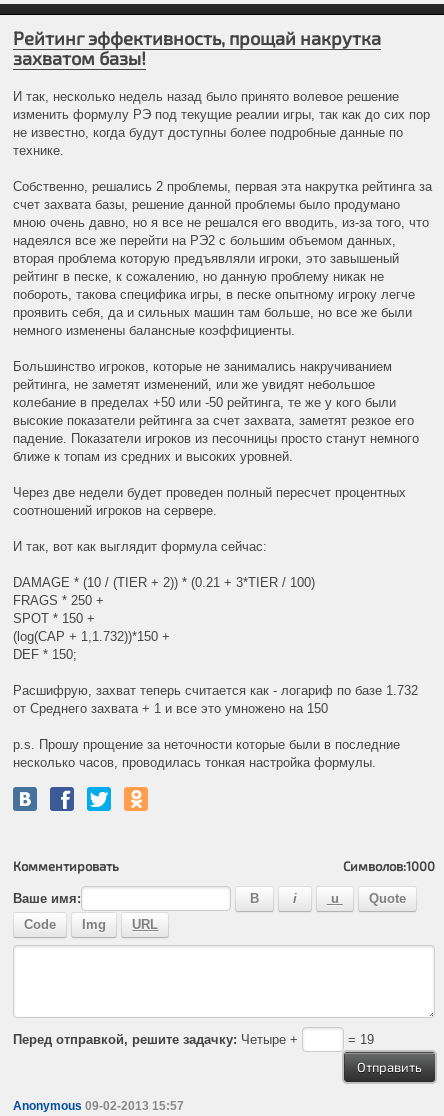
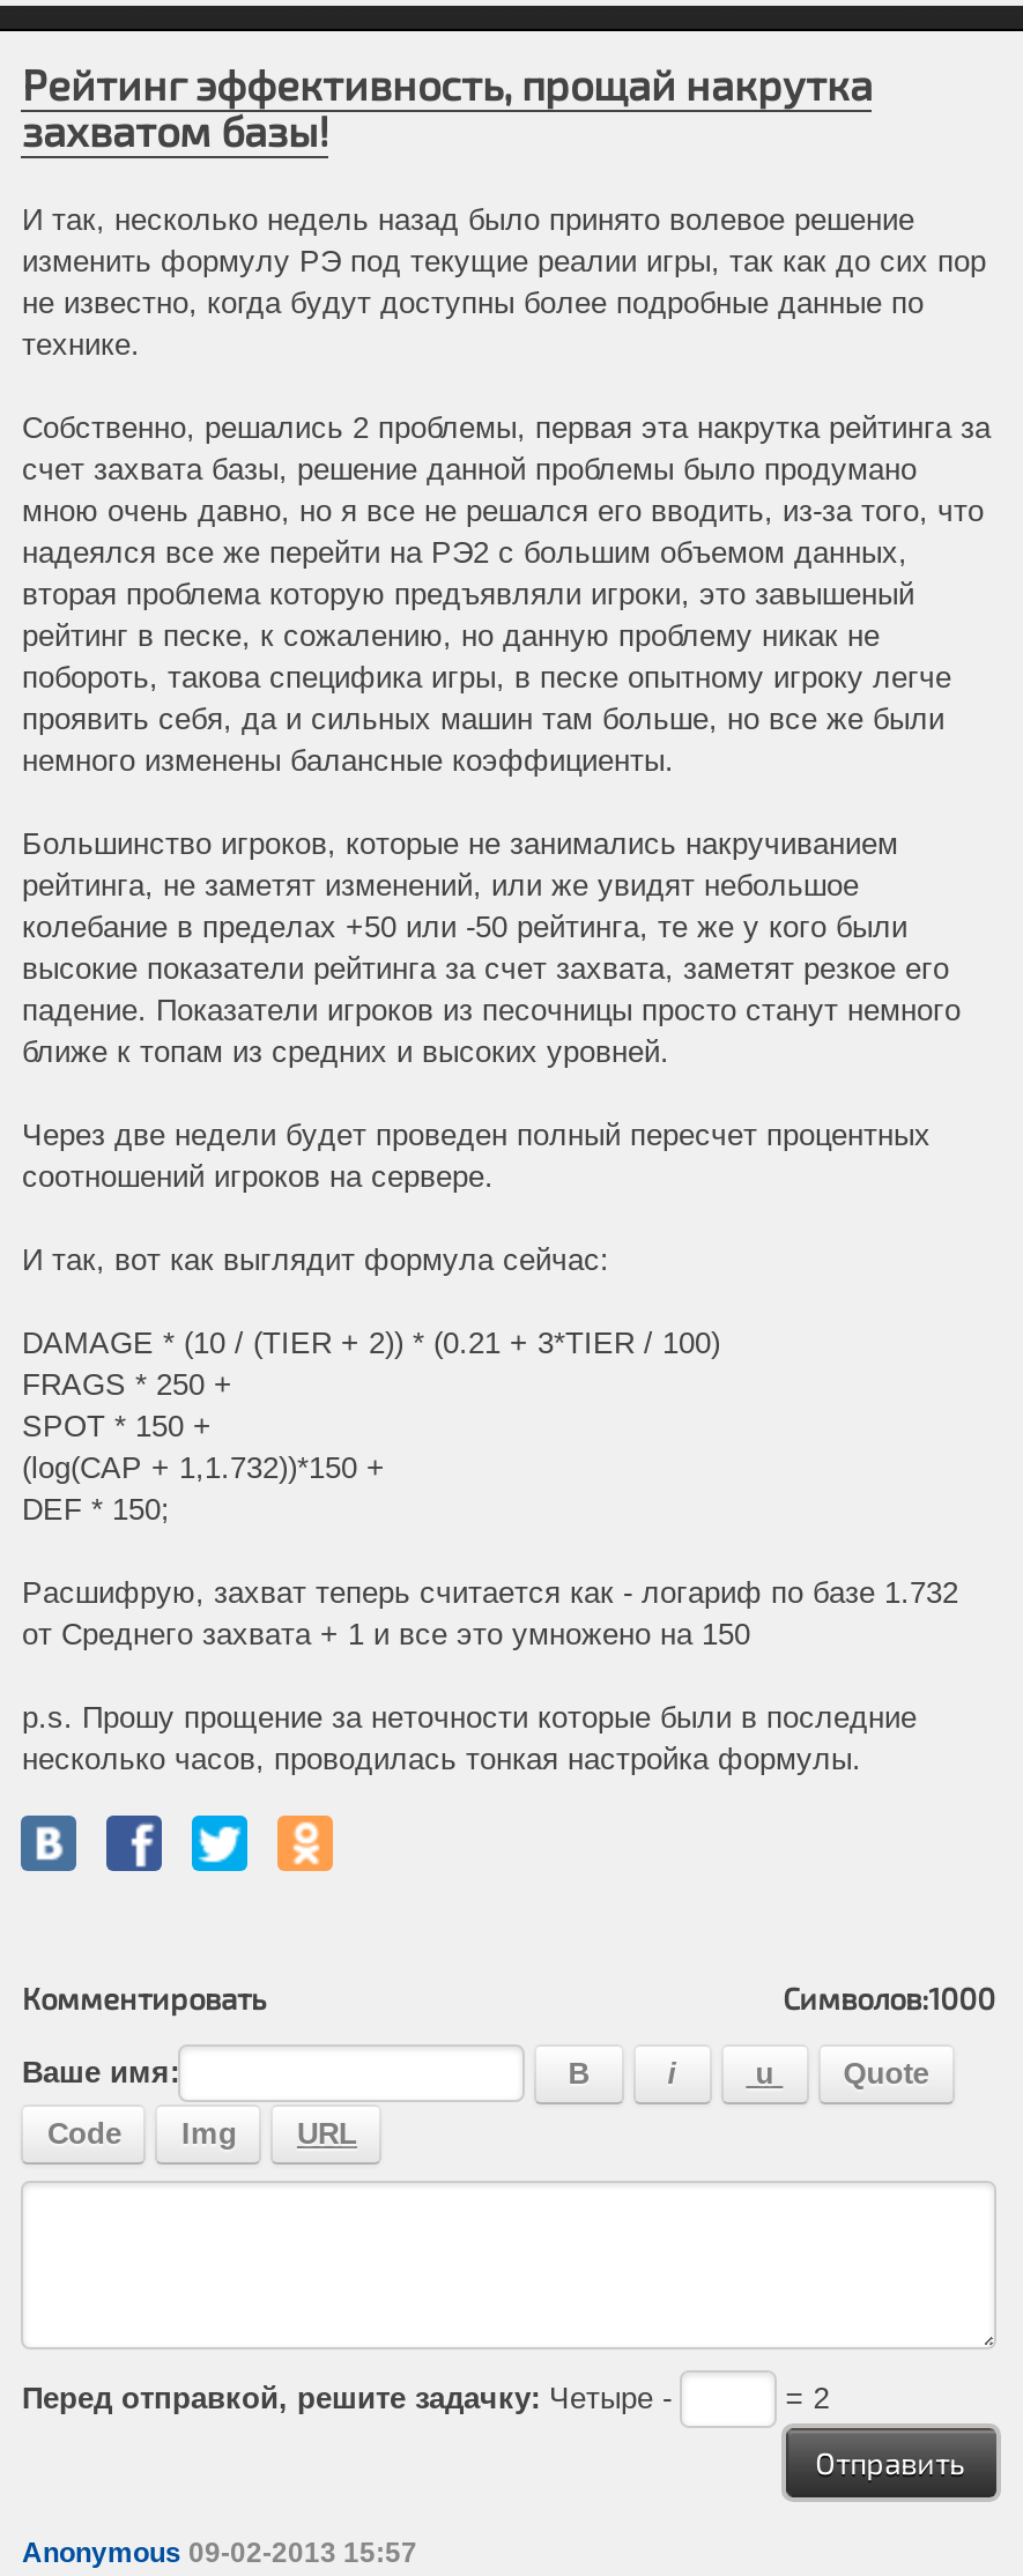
[13,1032,302,1047] Перед отправкой, решите задачку: Четыре + -> [22,2381,681,2416] Перед отправкой, решите задачку: Четыре -
[344,1032,374,1047] = 19 -> [776,2381,829,2416] = 2

